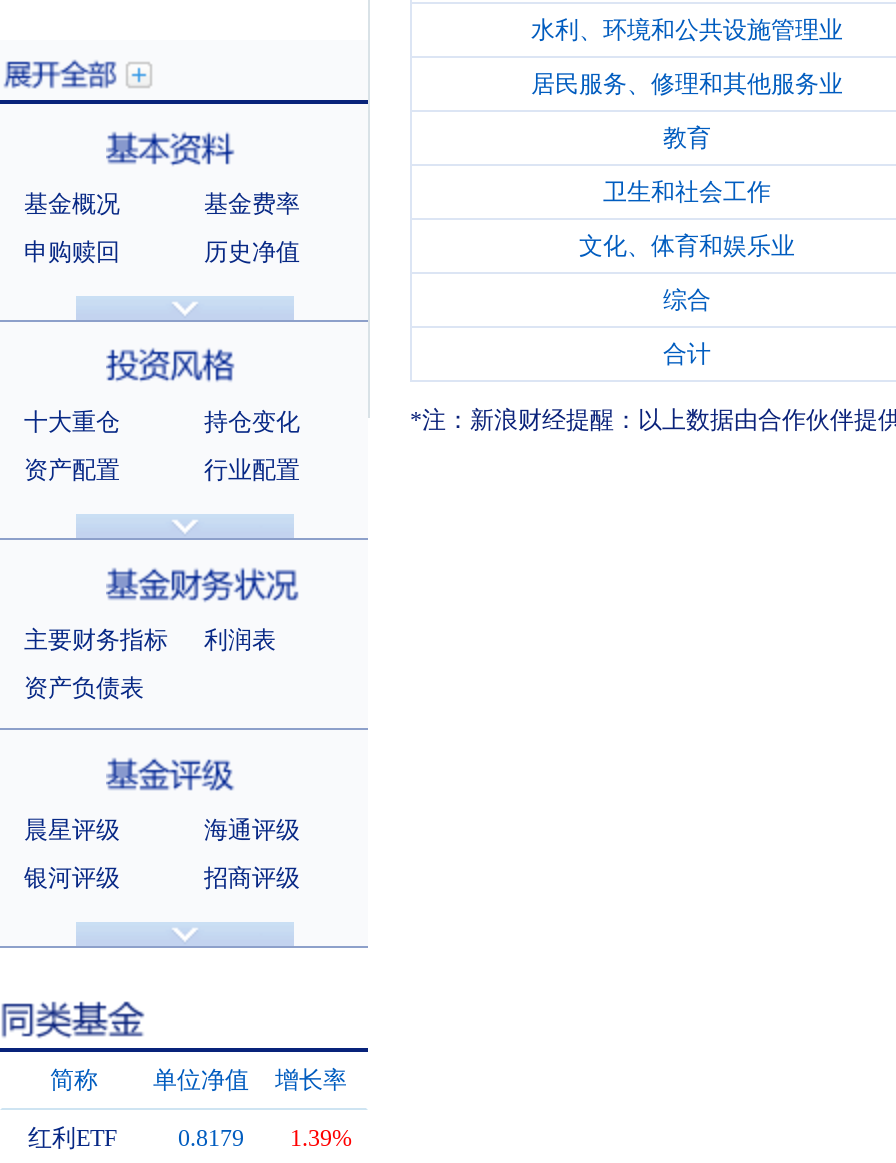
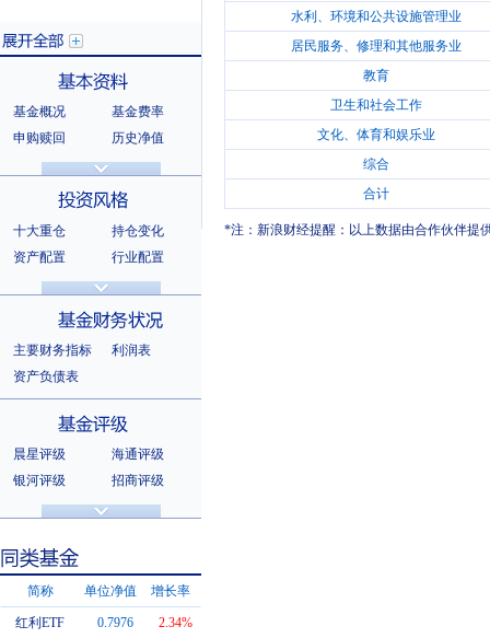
[178,1124,352,1152] 0.8179 | 1.39% -> [97,615,192,630] 0.7976 | 2.34%

